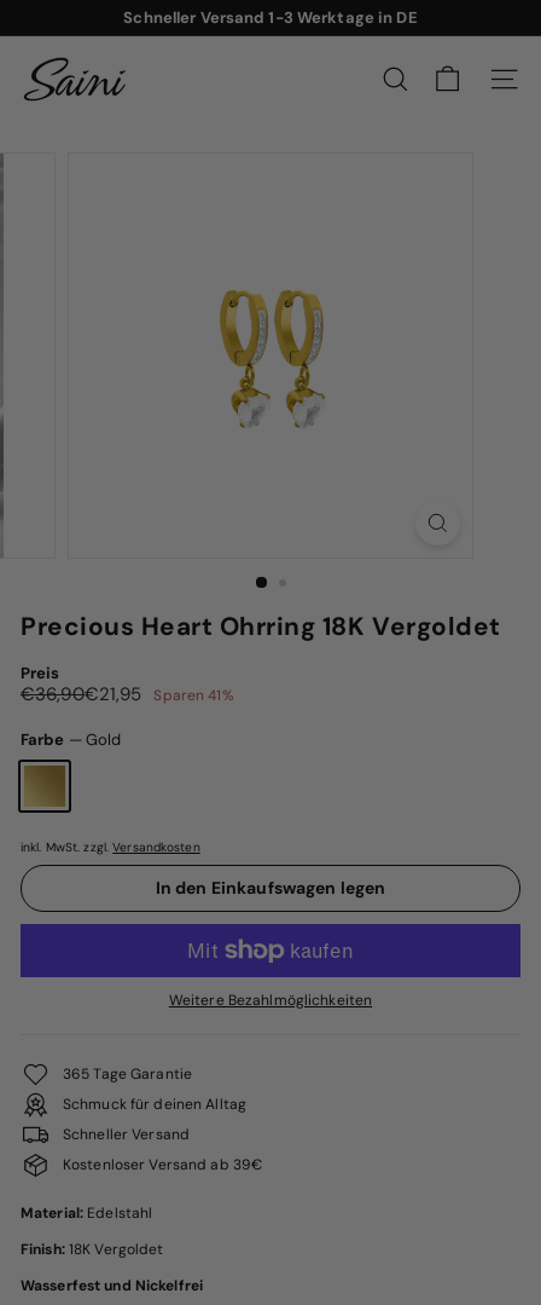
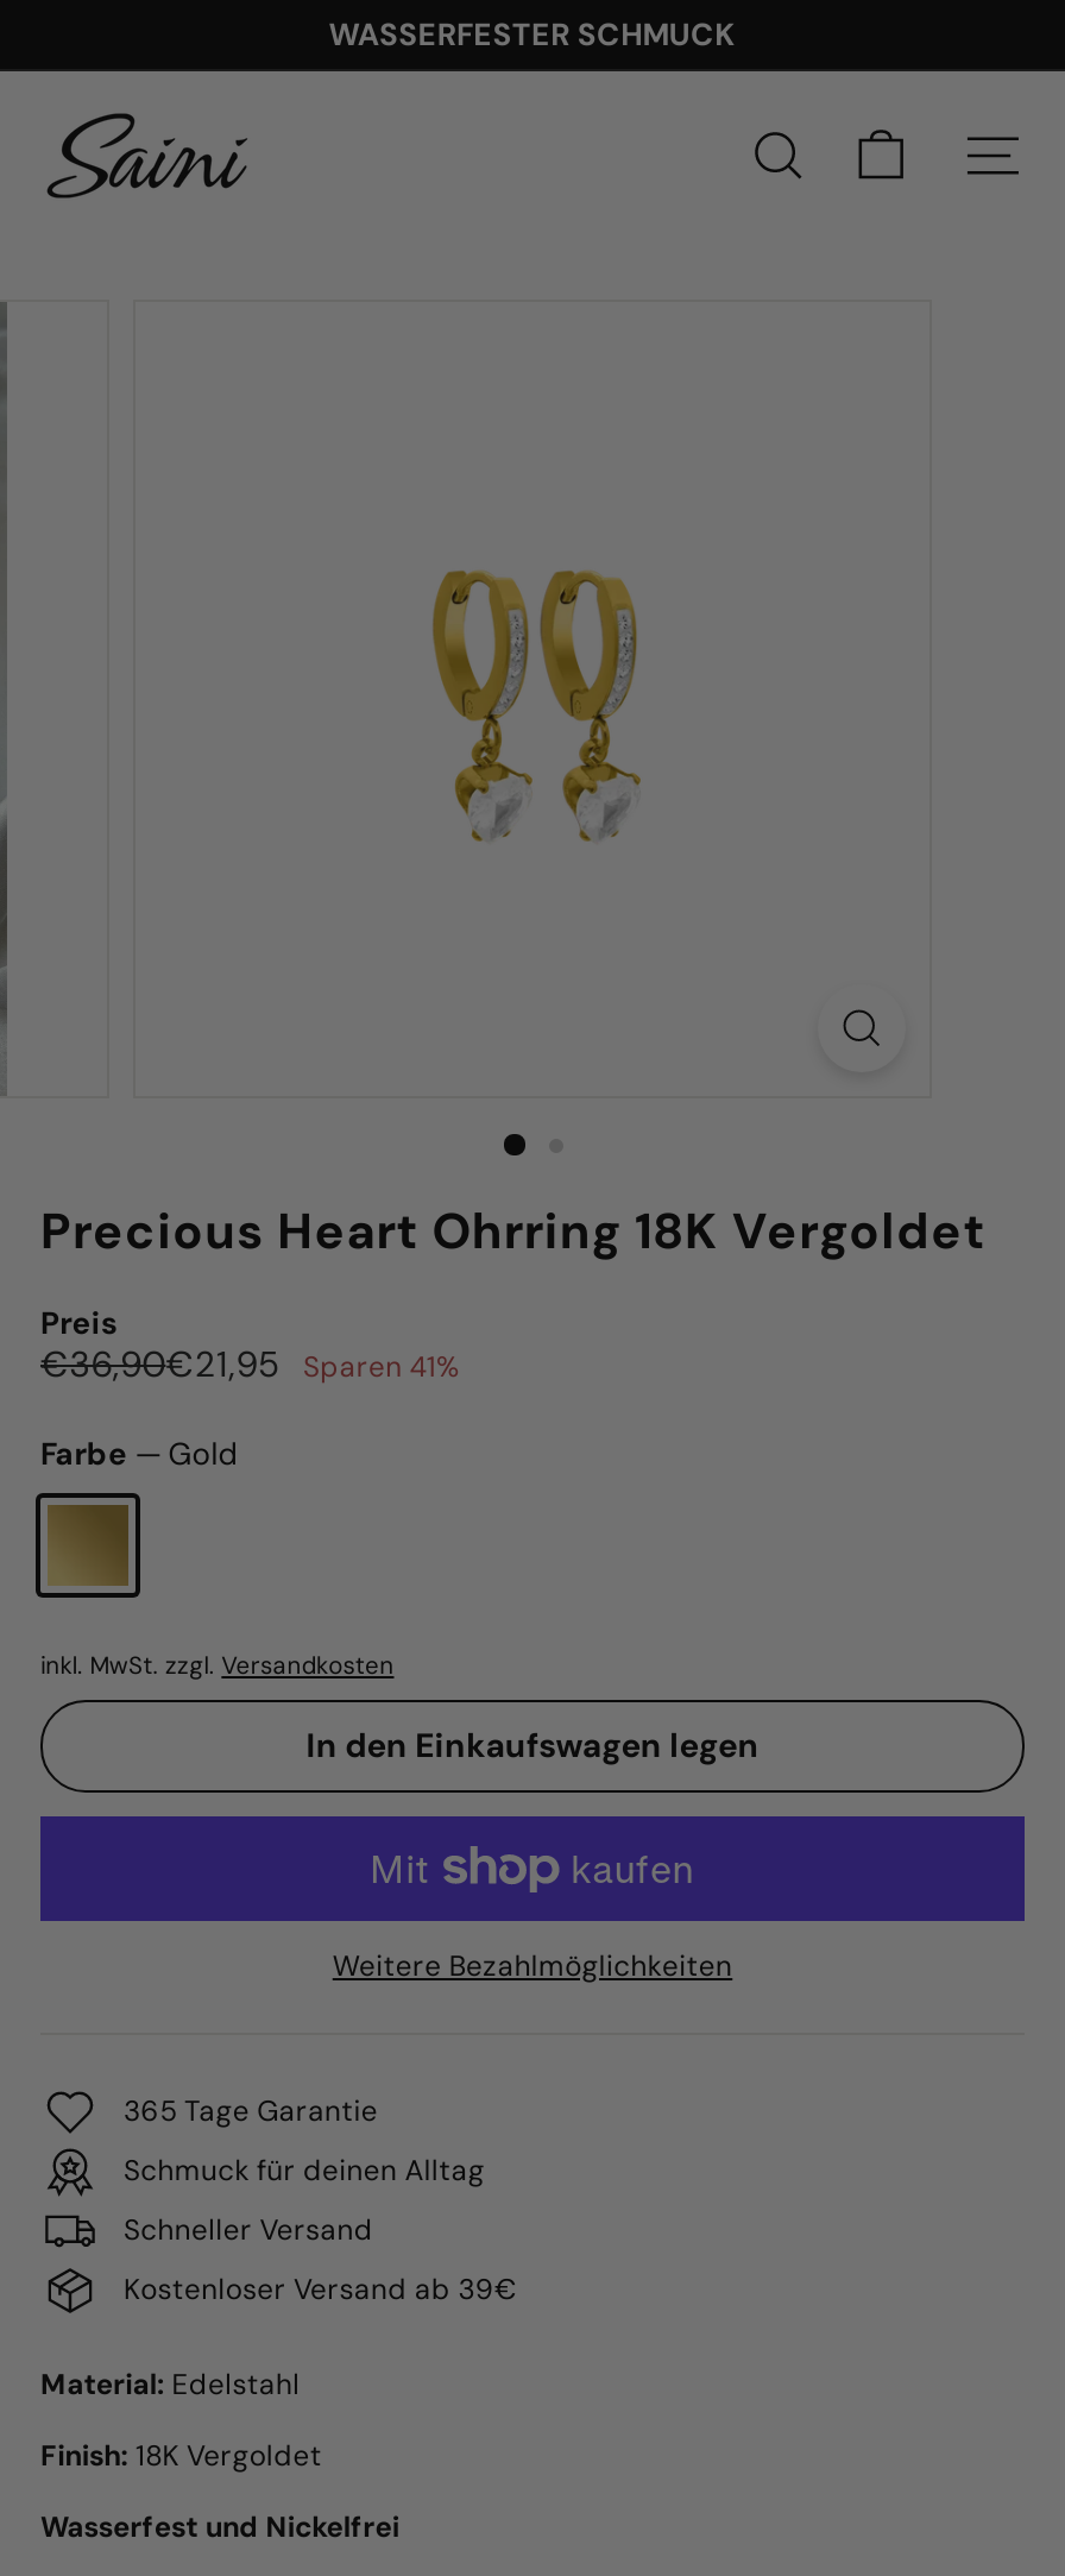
[124,7,417,28] Schneller Versand 1-3 Werktage in DE -> [329,14,736,55] WASSERFESTER SCHMUCK

